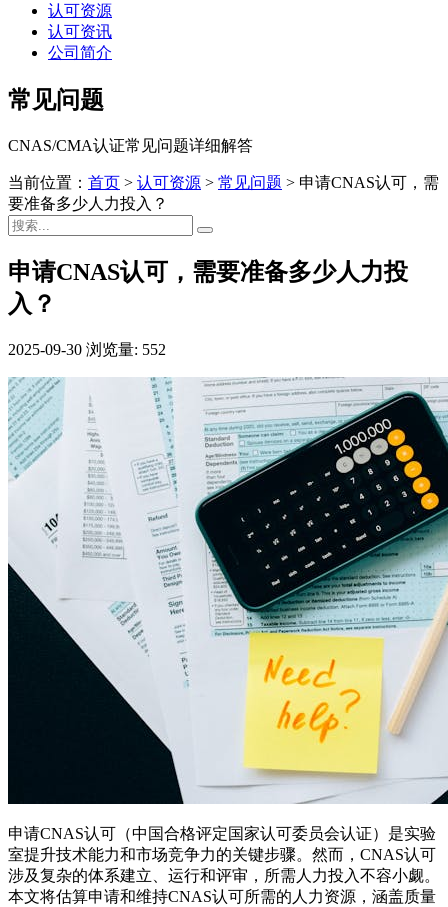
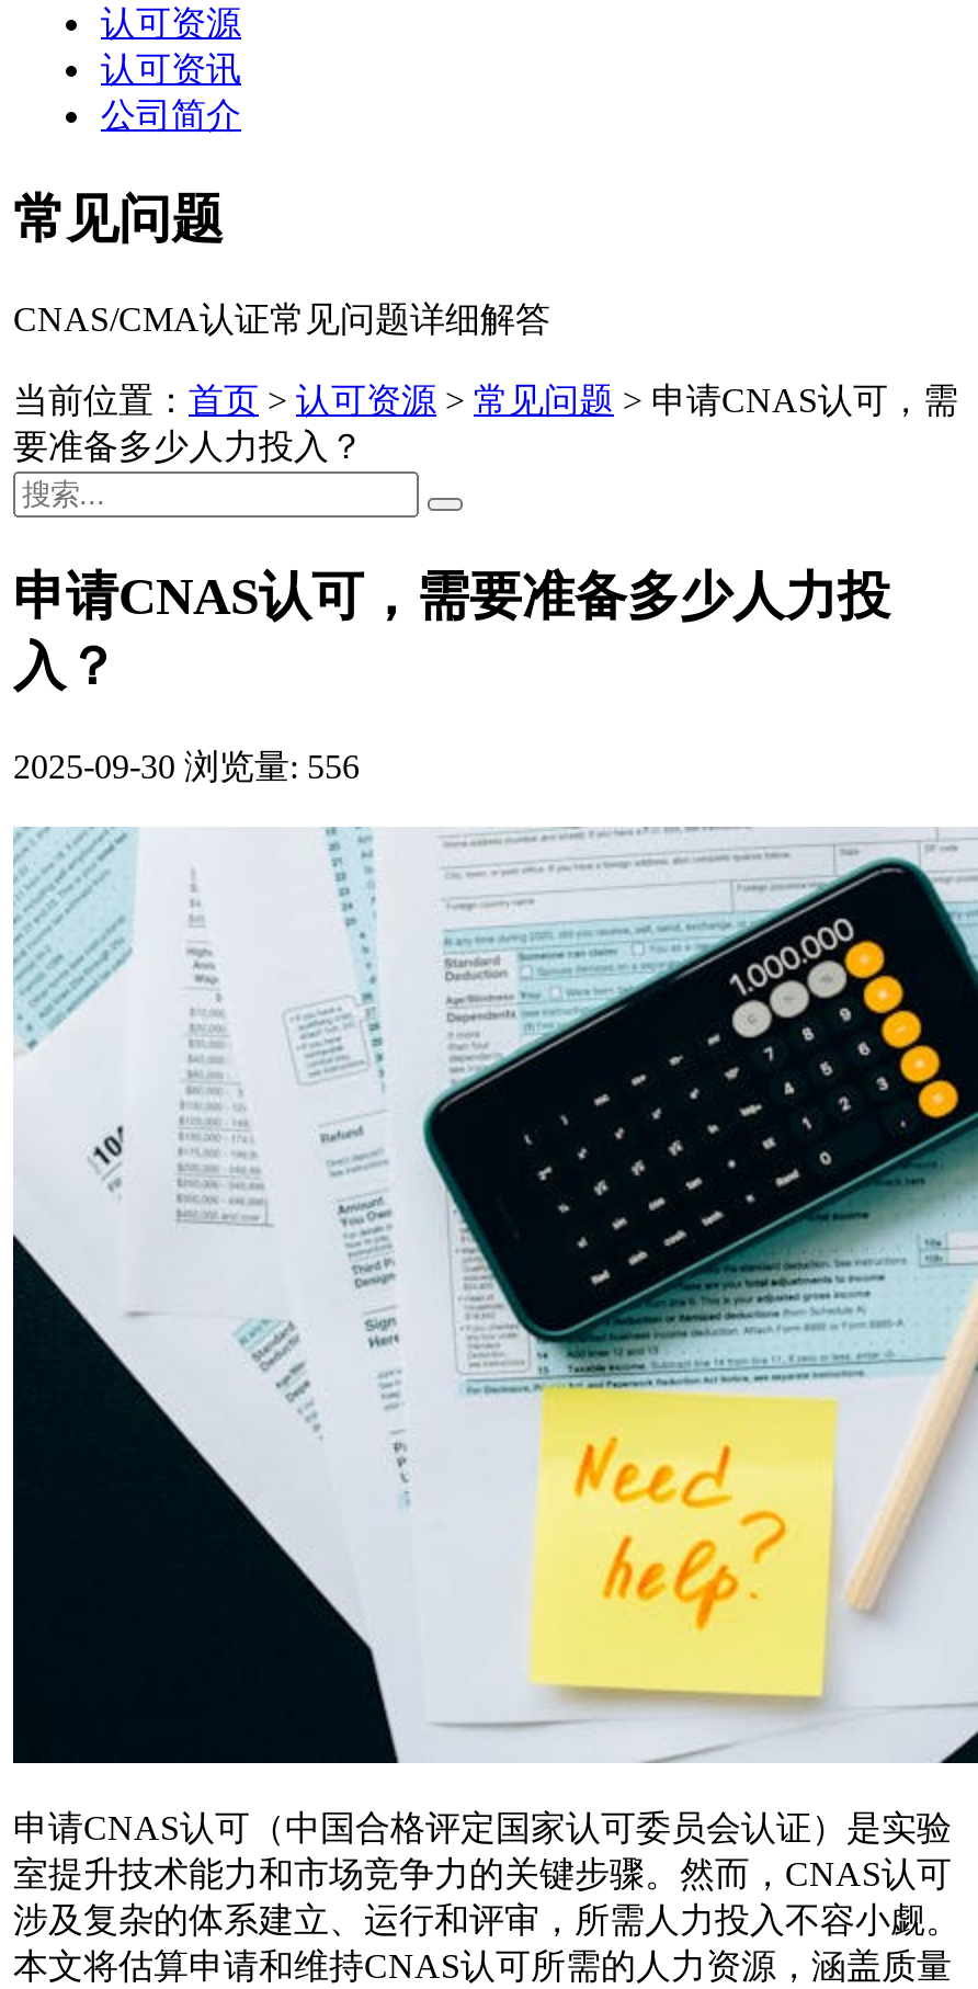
[8,341,166,358] 2025-09-30 浏览量: 552 -> [13,747,360,784] 2025-09-30 浏览量: 556

